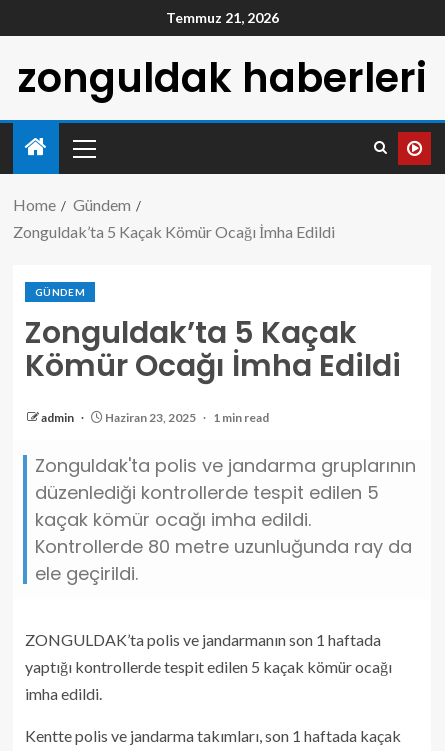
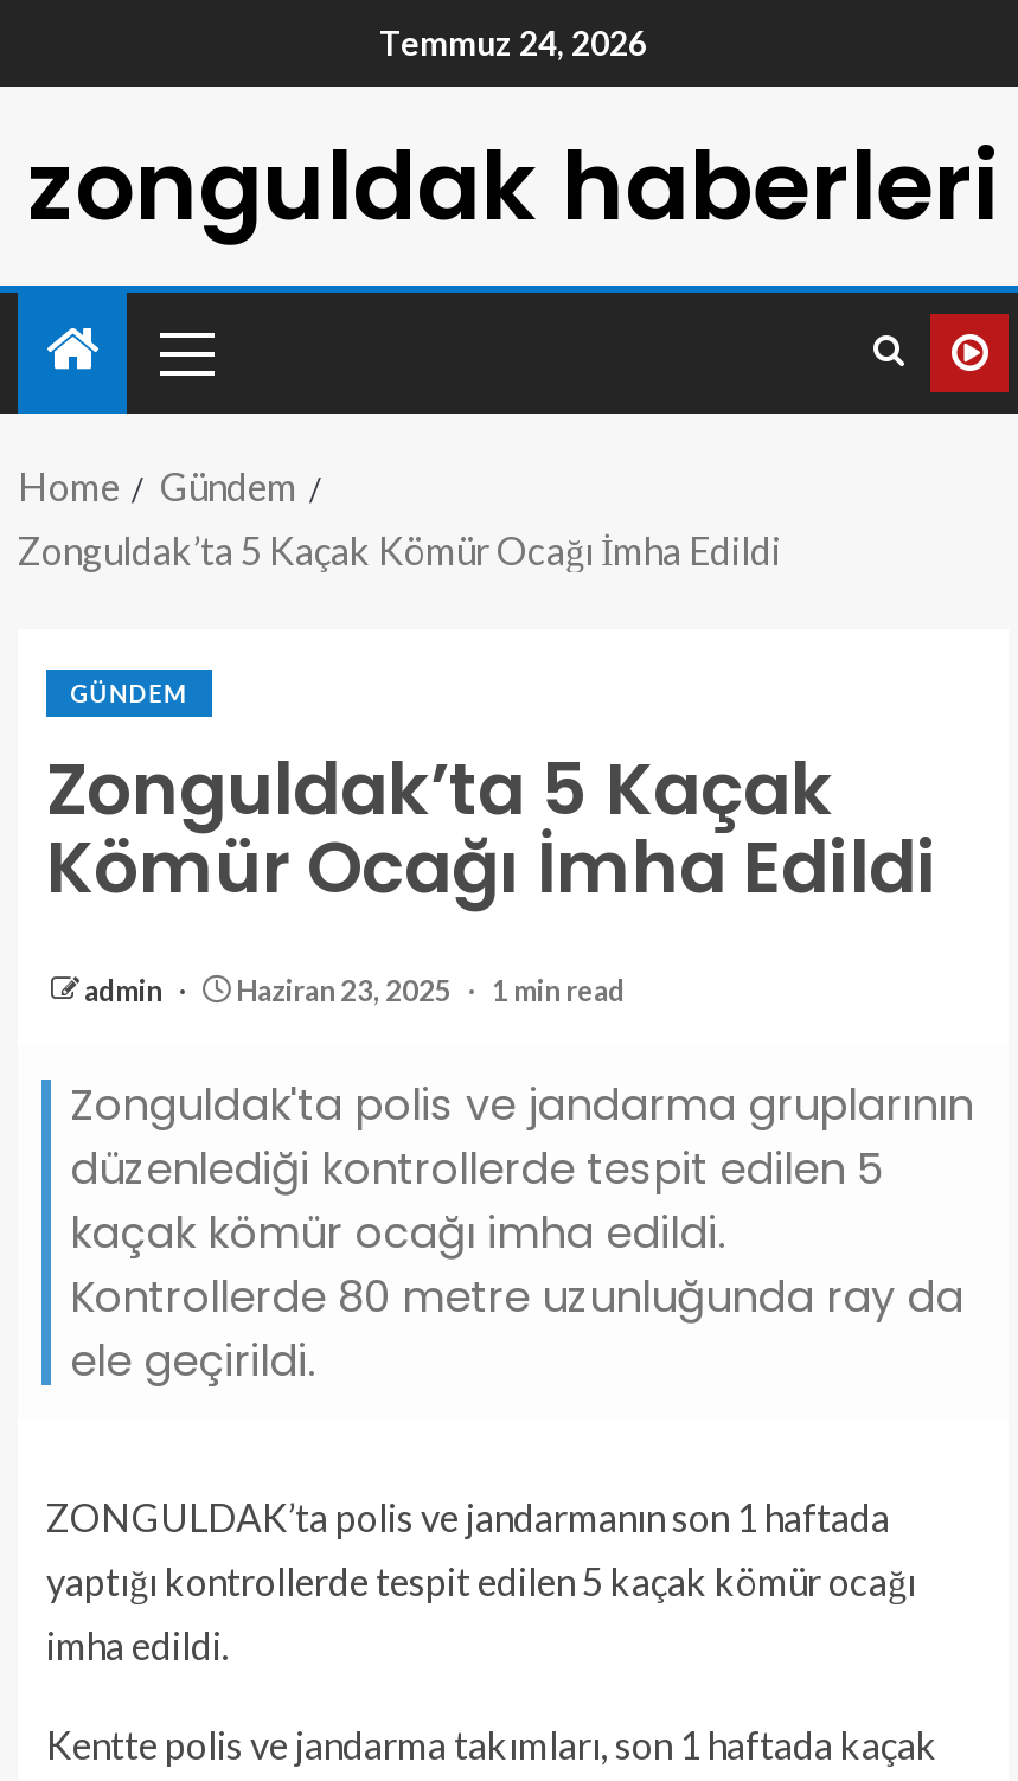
[165,9,278,26] Temmuz 21, 2026 -> [379,23,647,63] Temmuz 24, 2026

